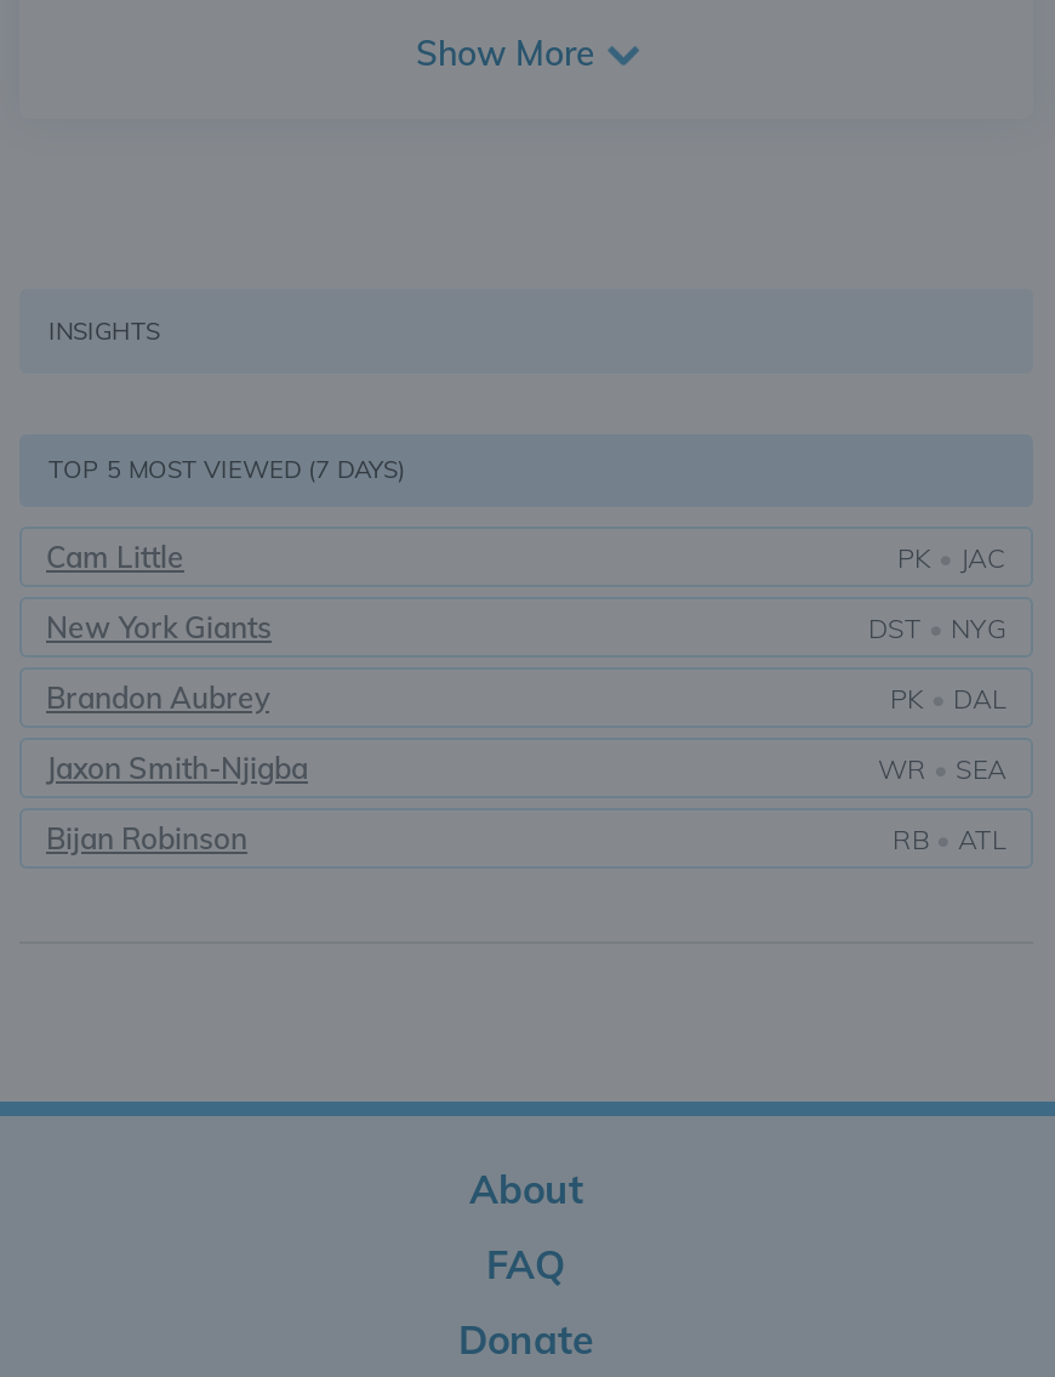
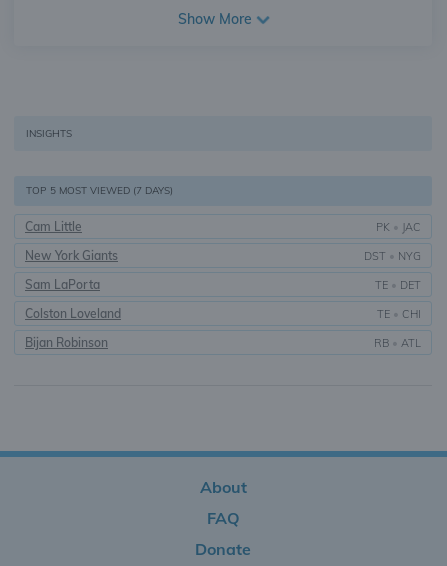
[46,679,1006,716] Brandon Aubrey | PK • DAL -> [25,277,421,292] Sam LaPorta | TE • DET
[46,750,1006,786] Jaxon Smith-Njigba | WR • SEA -> [25,306,421,321] Colston Loveland | TE • CHI

